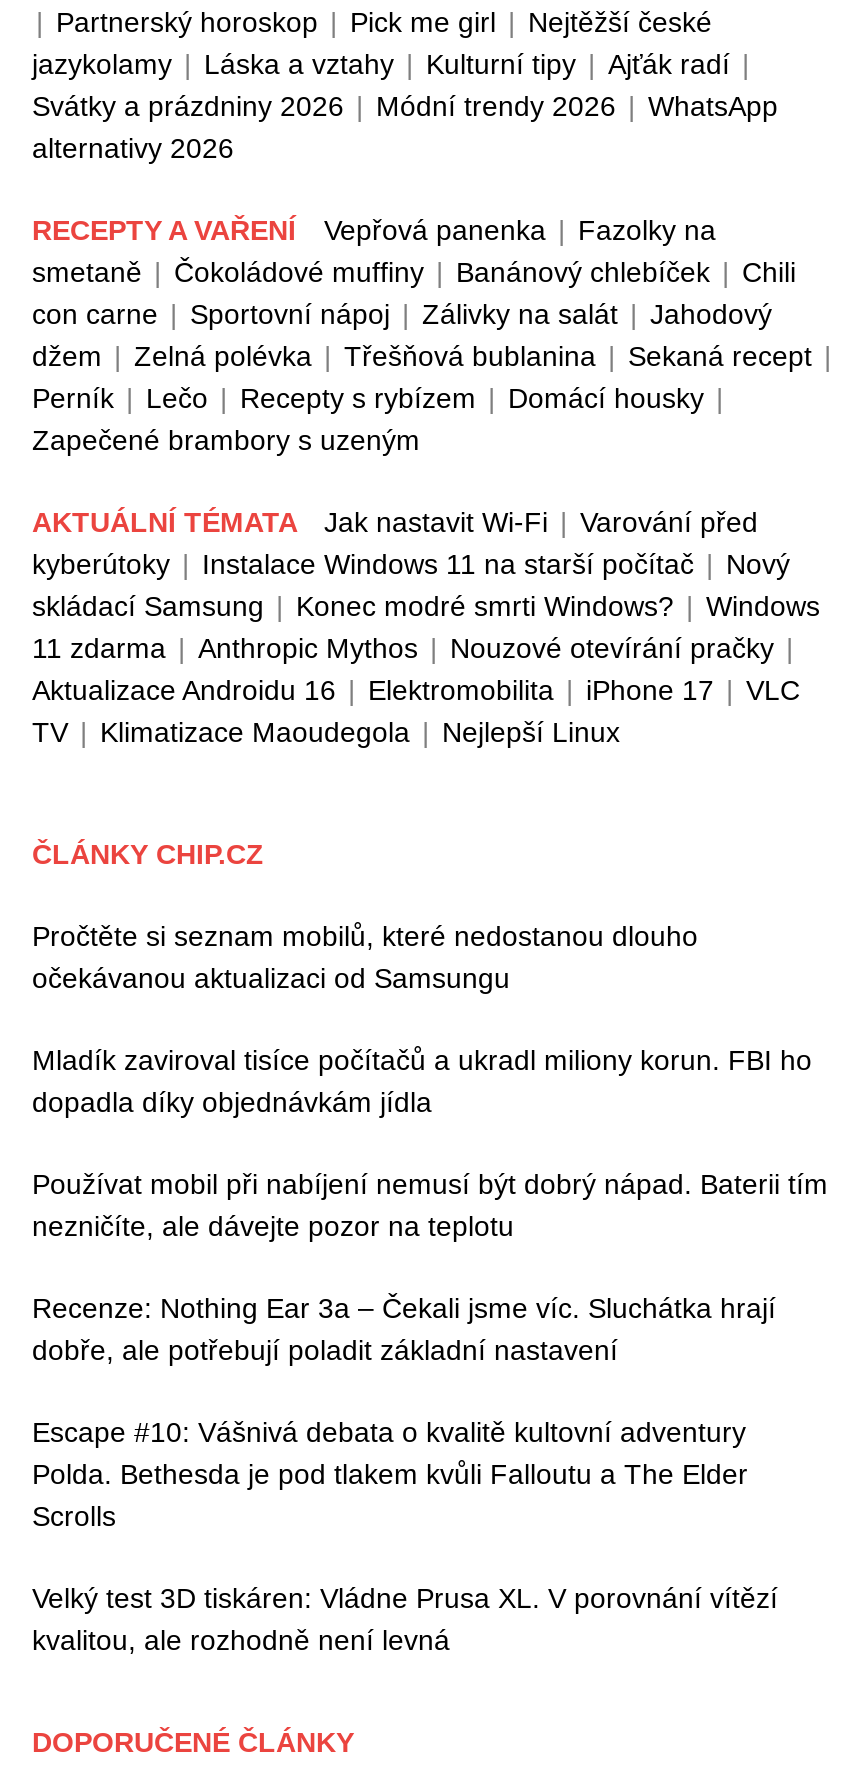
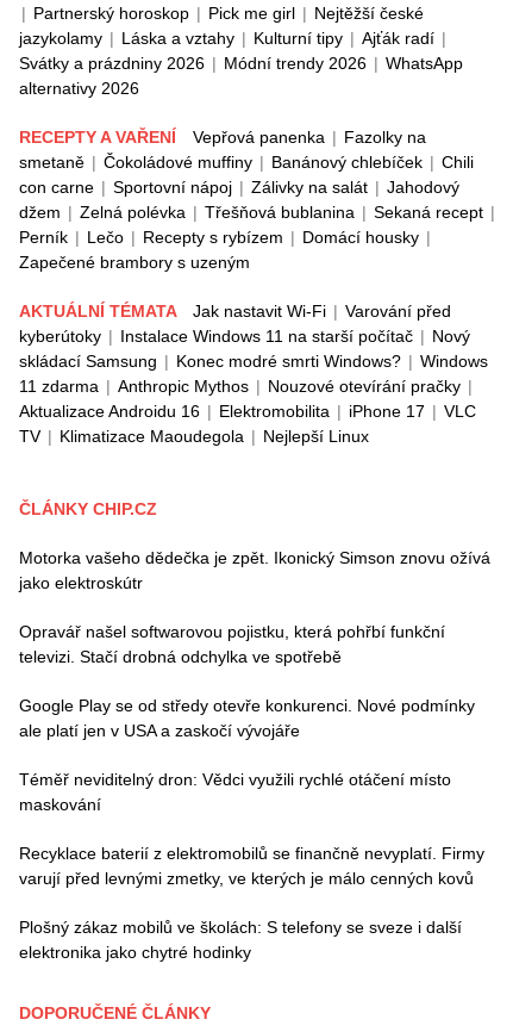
[32,919,698,993] Pročtěte si seznam mobilů, které nedostanou dlouho | očekávanou aktualizaci od Samsungu -> [19,548,490,592] Motorka vašeho dědečka je zpět. Ikonický Simson znovu ožívá | jako elektroskútr
[32,1043,812,1117] Mladík zaviroval tisíce počítačů a ukradl miliony korun. FBI ho | dopadla díky objednávkám jídla -> [19,622,445,666] Opravář našel softwarovou pojistku, která pohřbí funkční | televizi. Stačí drobná odchylka ve spotřebě
[32,1167,828,1241] Používat mobil při nabíjení nemusí být dobrý nápad. Baterii tím | nezničíte, ale dávejte pozor na teplotu -> [19,695,475,740] Google Play se od středy otevře konkurenci. Nové podmínky | ale platí jen v USA a zaskočí vývojáře
[32,1291,776,1365] Recenze: Nothing Ear 3a – Čekali jsme víc. Sluchátka hrají | dobře, ale potřebují poladit základní nastavení -> [19,769,451,813] Téměř neviditelný dron: Vědci využili rychlé otáčení místo | maskování
[32,1415,748,1531] Escape #10: Vášnivá debata o kvalitě kultovní adventury | Polda. Bethesda je pod tlakem kvůli Falloutu a The Elder | Scrolls -> [19,843,484,887] Recyklace baterií z elektromobilů se finančně nevyplatí. Firmy | varují před levnými zmetky, ve kterých je málo cenných kovů
[32,1581,778,1655] Velký test 3D tiskáren: Vládne Prusa XL. V porovnání vítězí | kvalitou, ale rozhodně není levná -> [19,917,462,961] Plošný zákaz mobilů ve školách: S telefony se sveze i další | elektronika jako chytré hodinky

